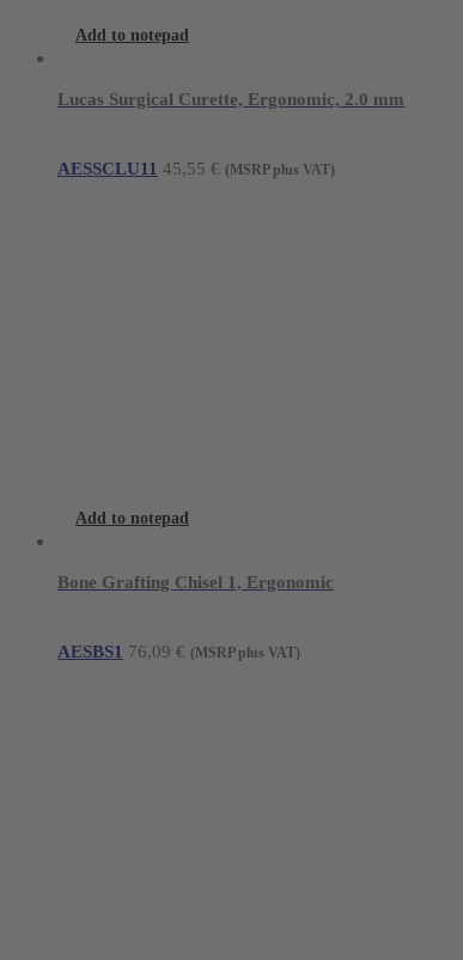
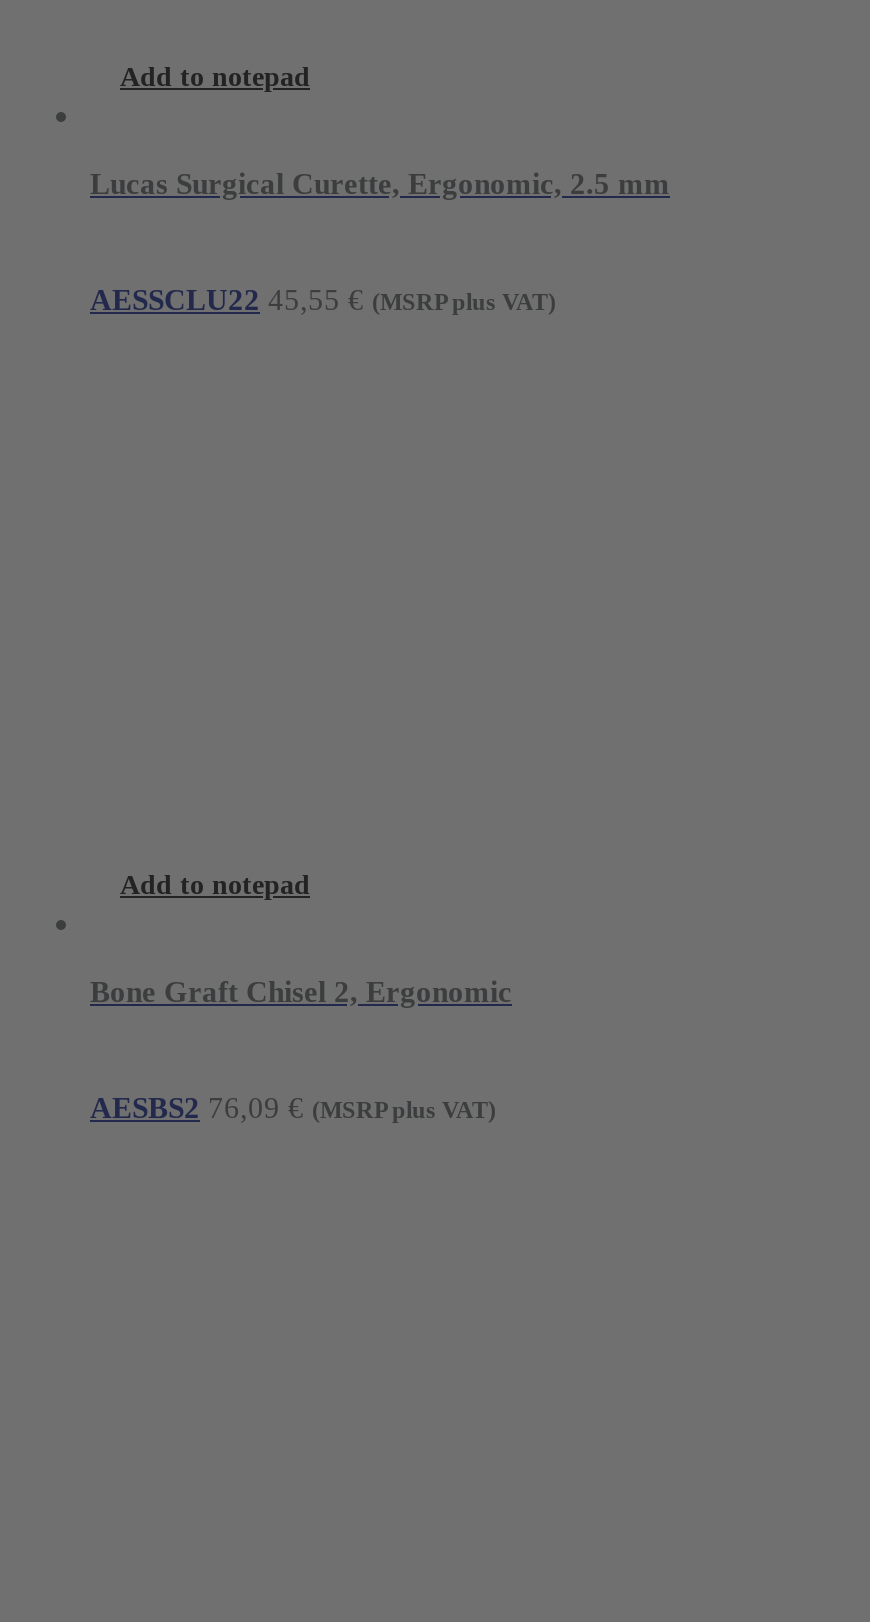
[57,89,404,109] Lucas Surgical Curette, Ergonomic, 2.0 mm -> [90,168,670,200] Lucas Surgical Curette, Ergonomic, 2.5 mm
[57,159,335,178] AESSCLU11 45,55 € (MSRP plus VAT) -> [90,284,556,316] AESSCLU22 45,55 € (MSRP plus VAT)
[57,572,334,591] Bone Grafting Chisel 1, Ergonomic -> [90,975,512,1007] Bone Graft Chisel 2, Ergonomic
[57,642,300,661] AESBS1 76,09 € (MSRP plus VAT) -> [90,1092,496,1124] AESBS2 76,09 € (MSRP plus VAT)

